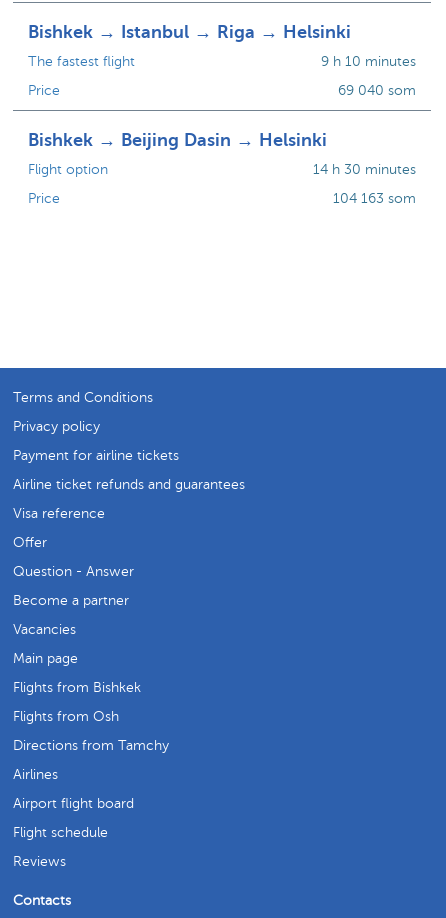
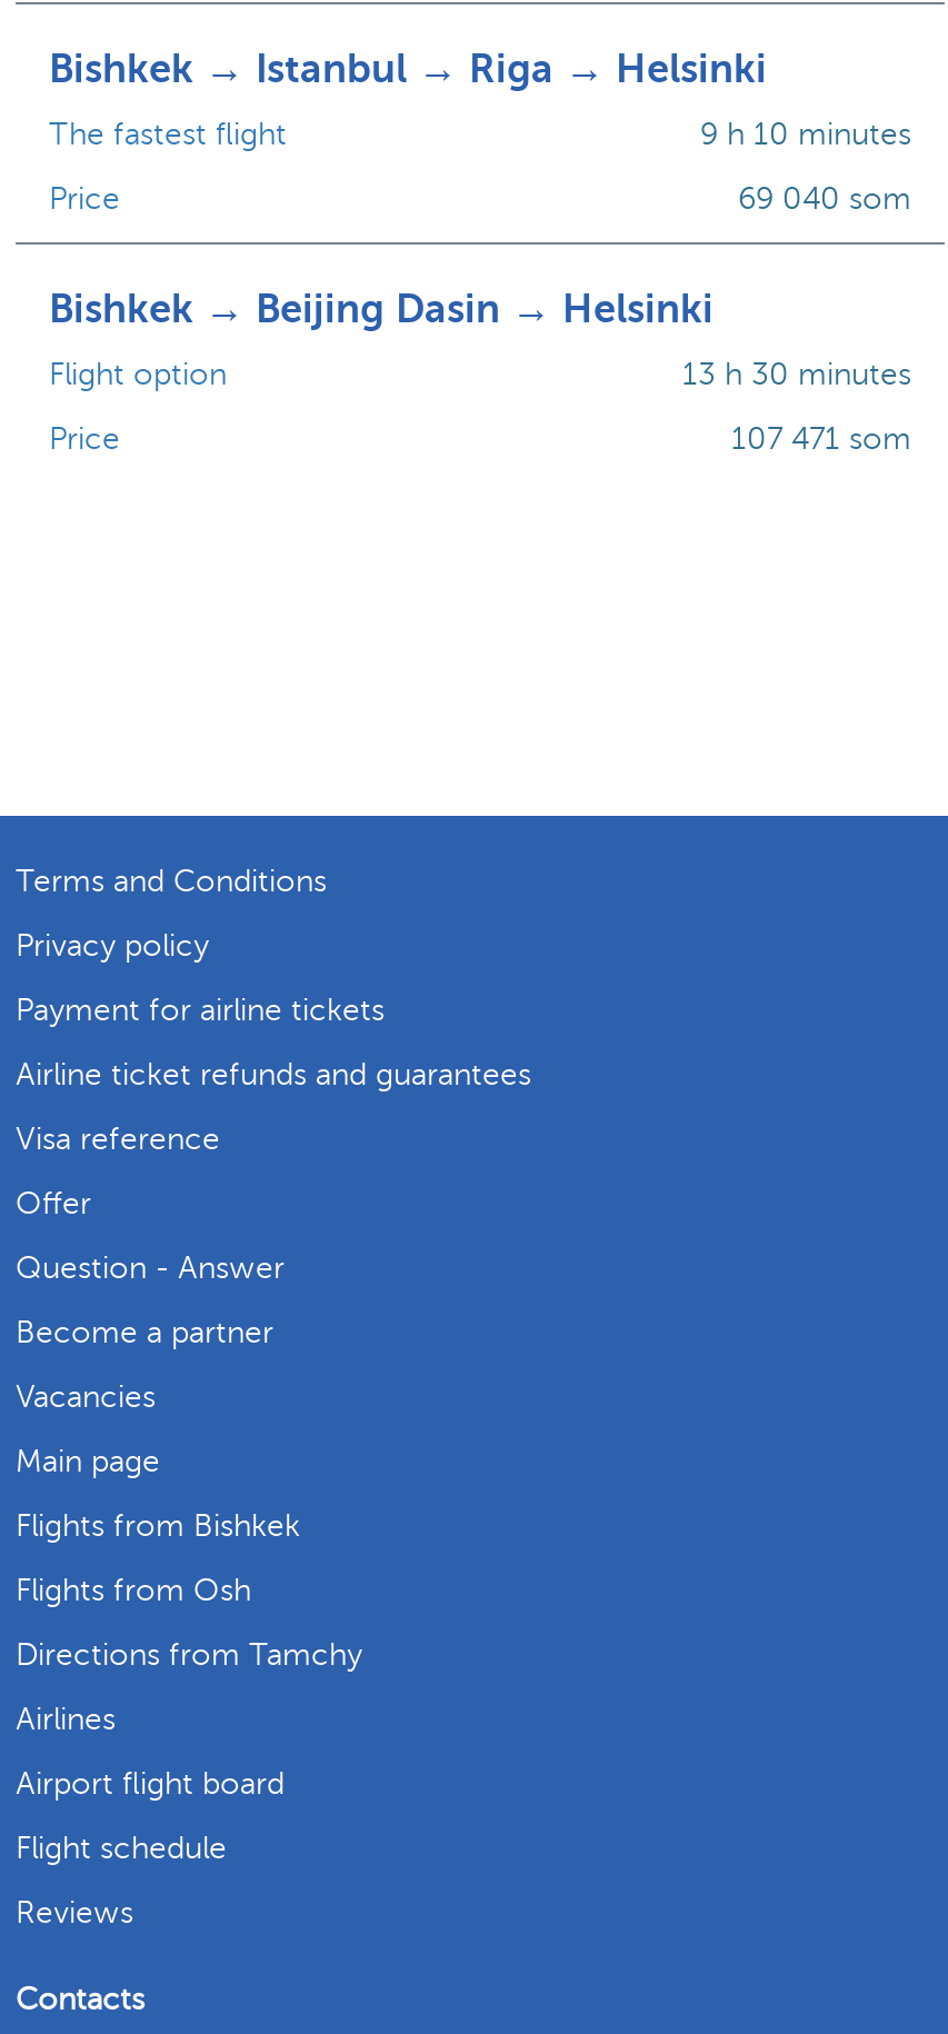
[313,162,416,177] 14 h 30 minutes -> [682,358,911,391] 13 h 30 minutes
[333,191,416,206] 104 163 som -> [731,422,911,456] 107 471 som

